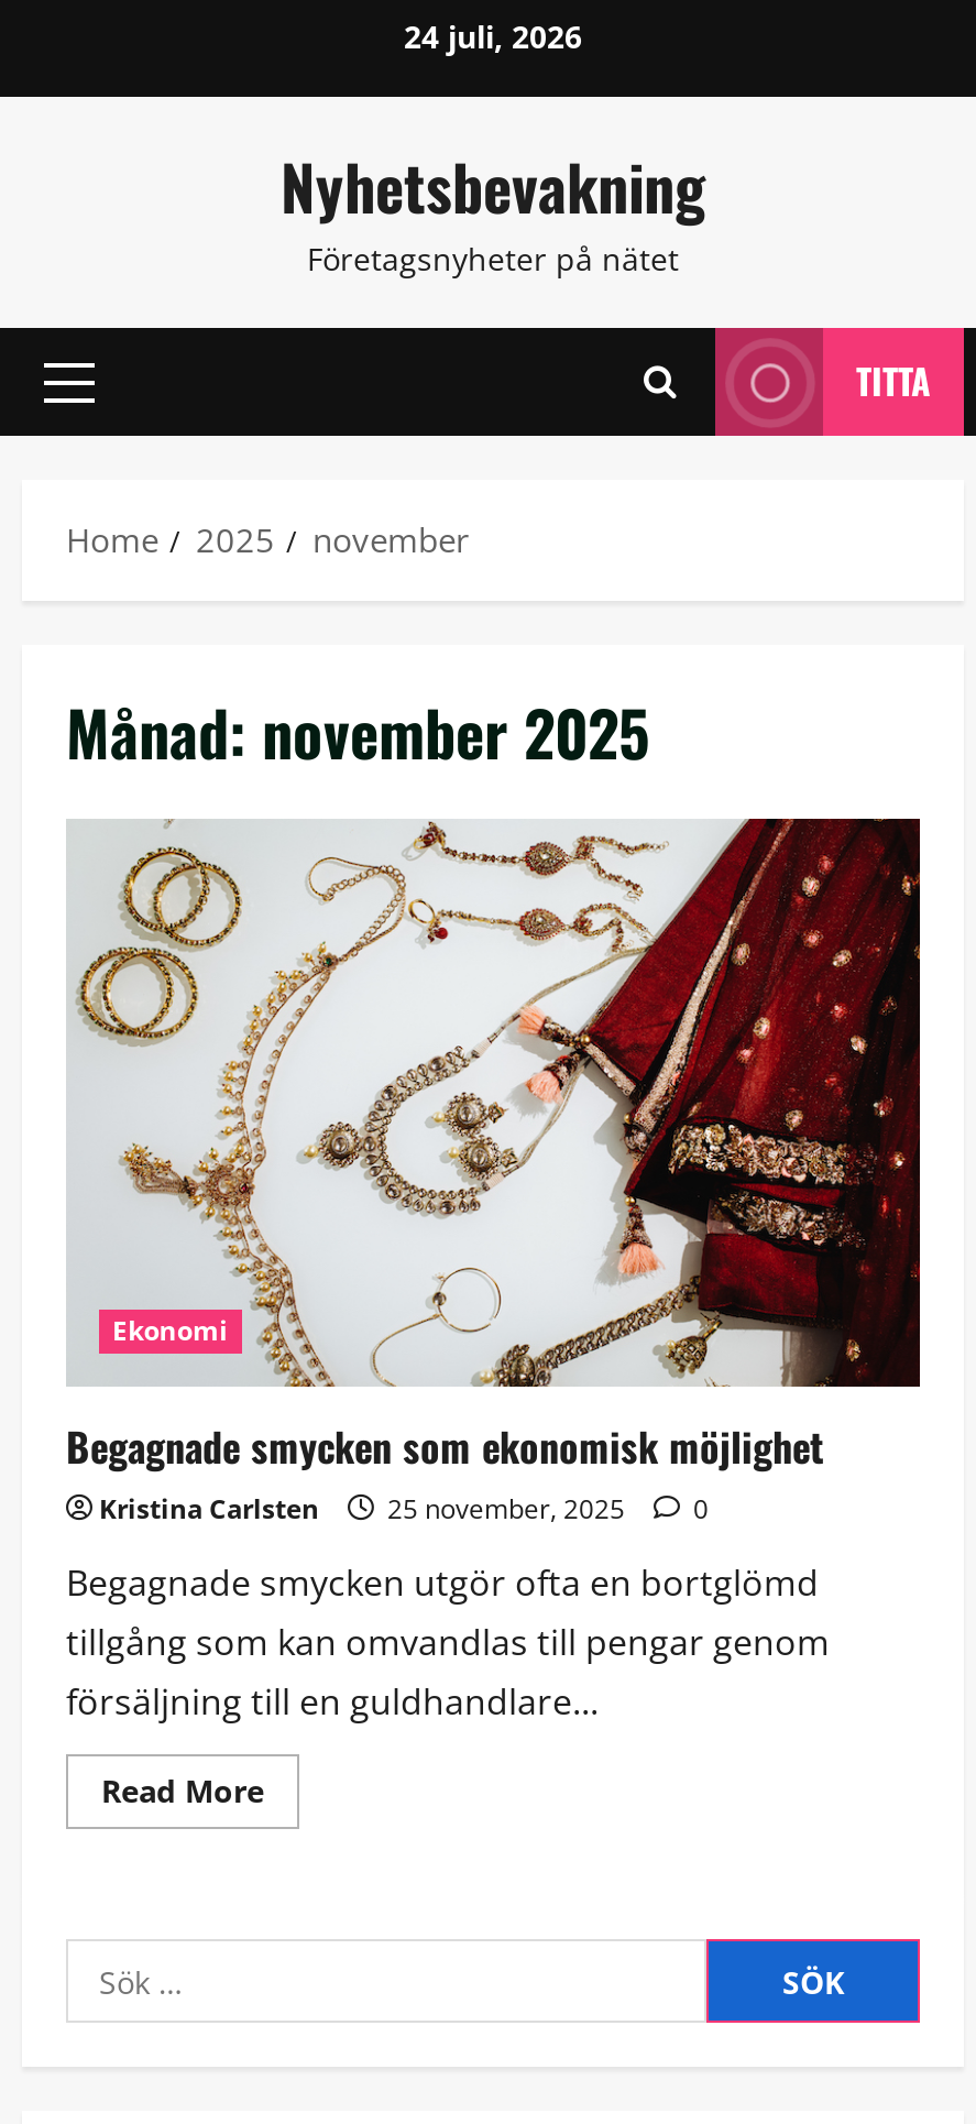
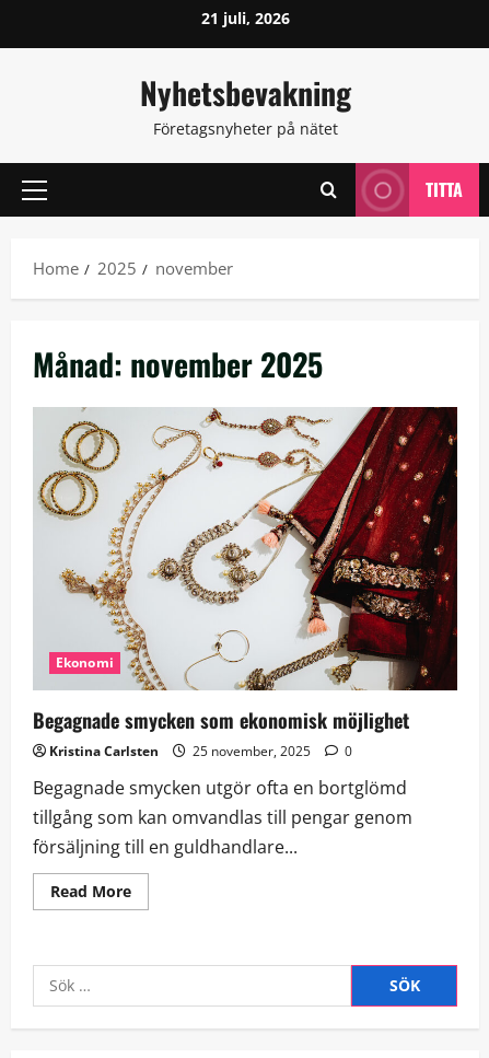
[404,15,582,57] 24 juli, 2026 -> [201,8,289,28] 21 juli, 2026

